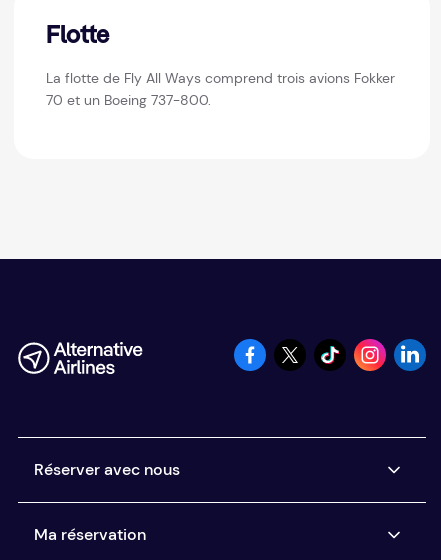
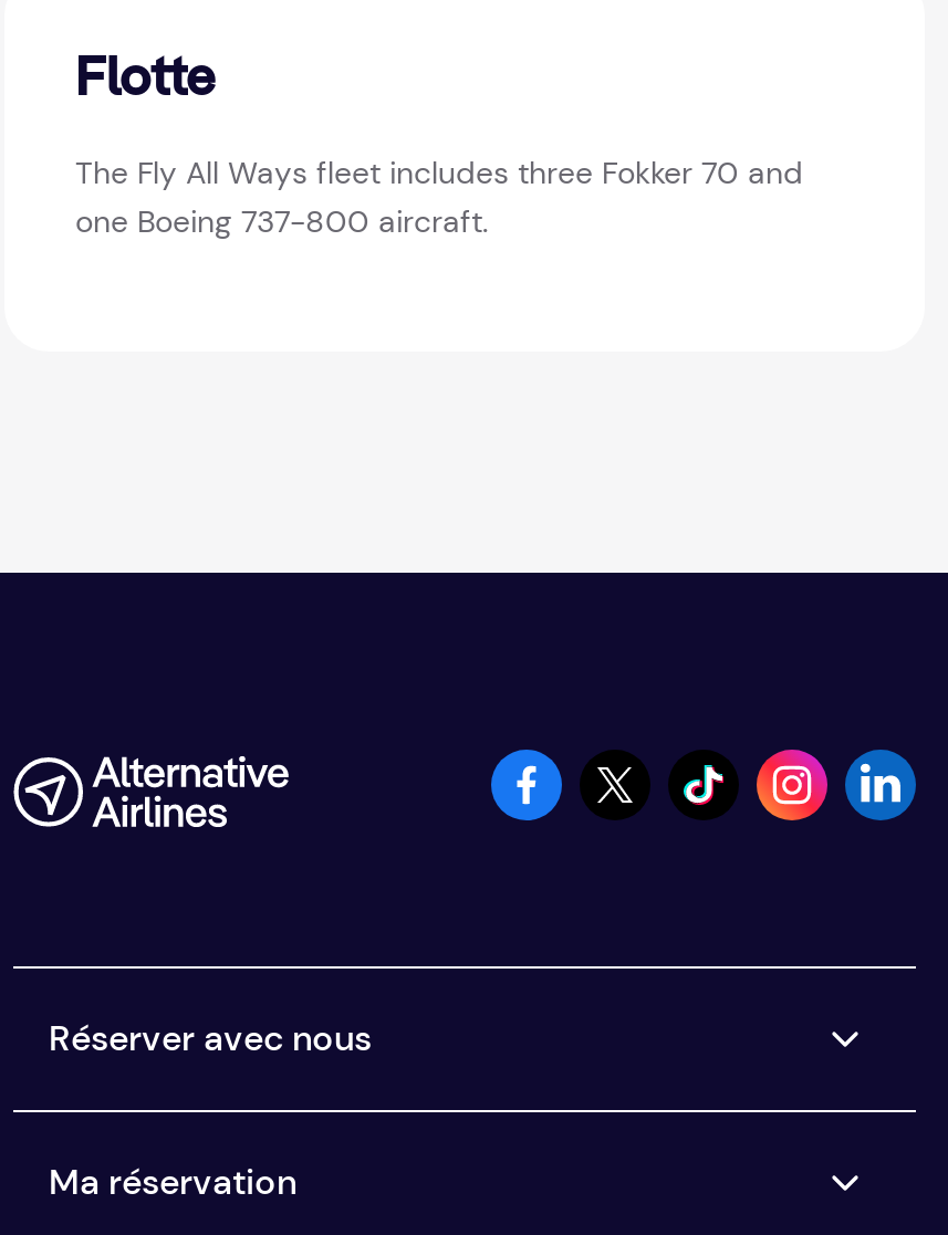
[46,68,395,108] La flotte de Fly All Ways comprend trois avions Fokker | 70 et un Boeing 737-800. -> [75,151,803,240] The Fly All Ways fleet includes three Fokker 70 and | one Boeing 737-800 aircraft.

